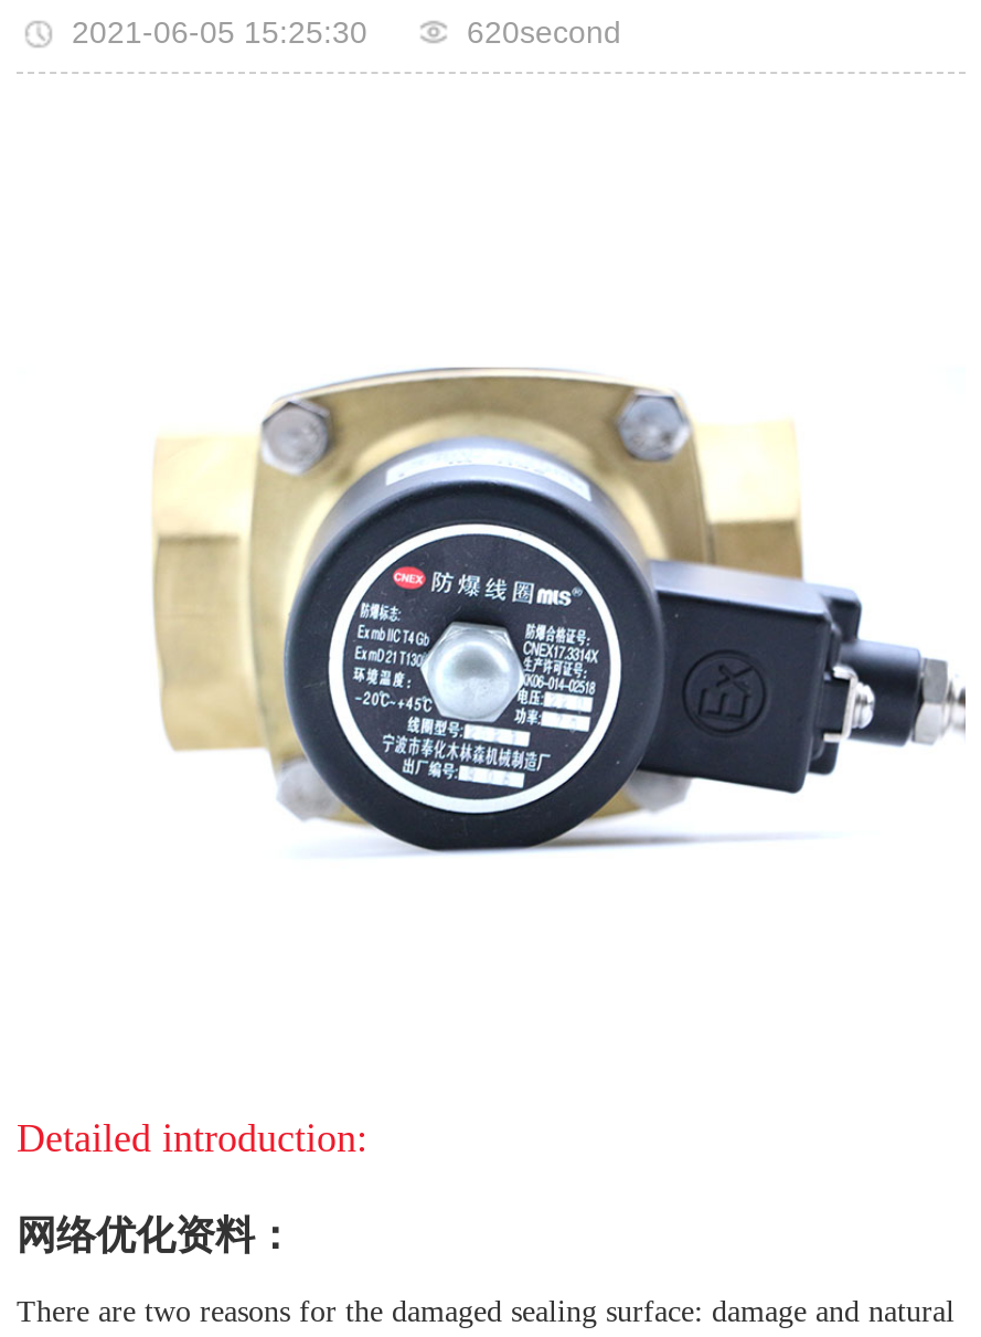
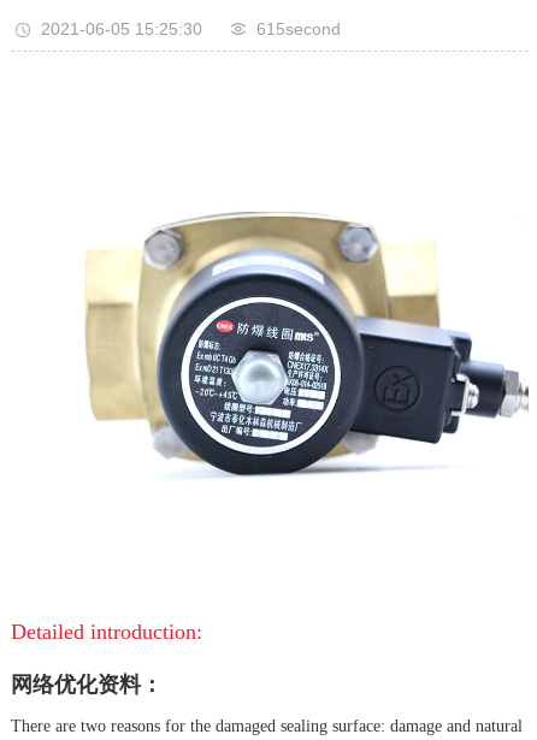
[467,14,621,49] 620second -> [256,19,341,38] 615second

